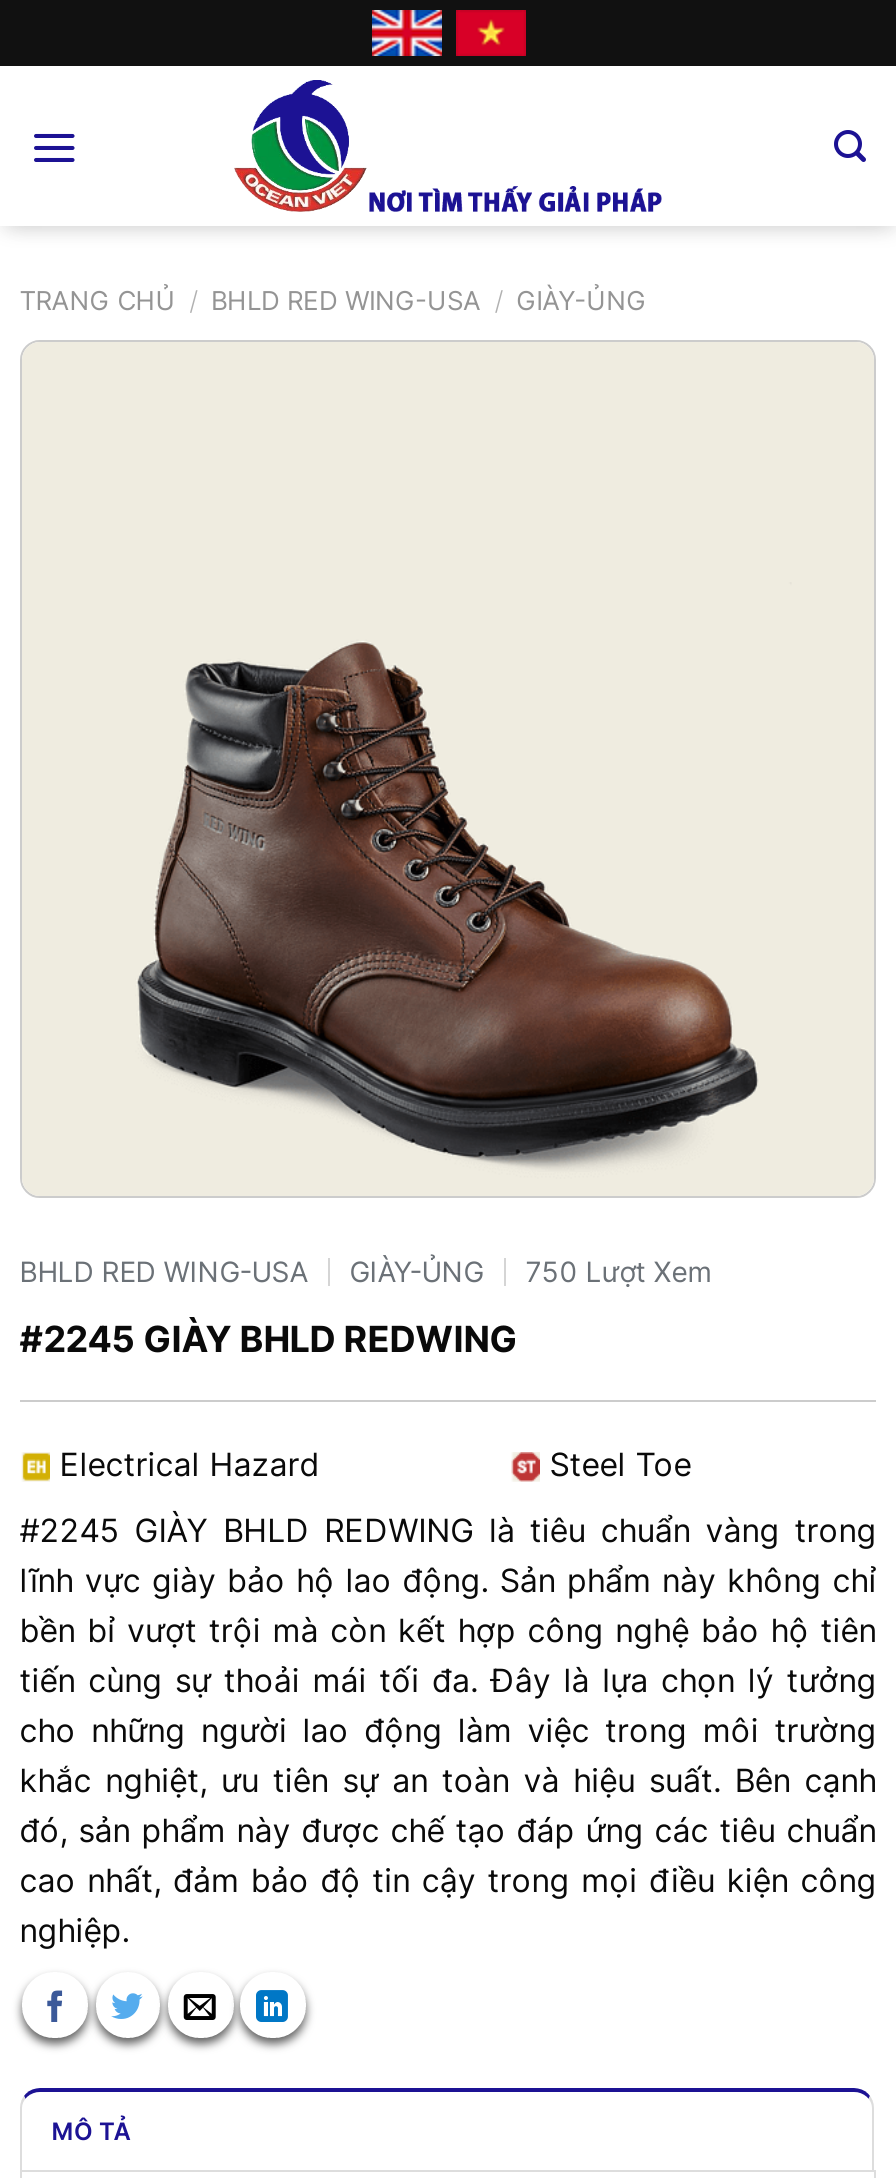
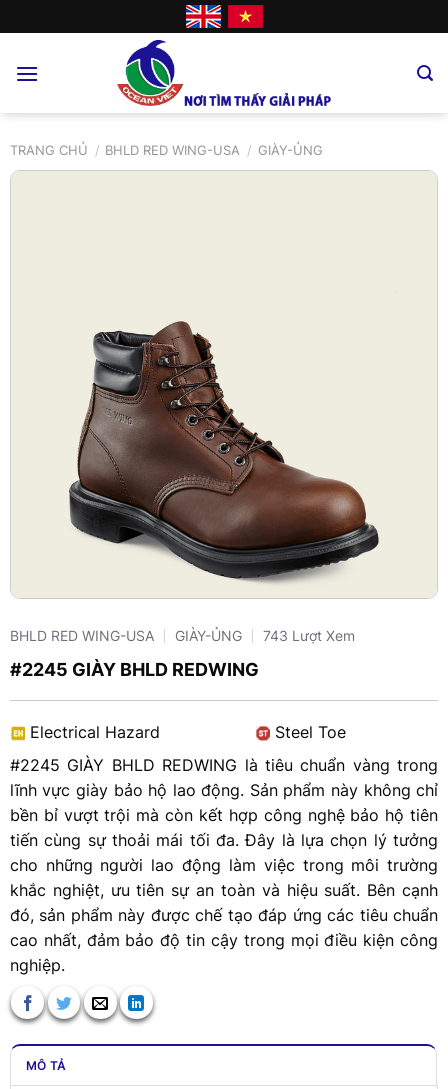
[20,1254,712,1288] BHLD RED WING-USA GIÀY-ỦNG 750 Lượt Xem -> [10,627,355,644] BHLD RED WING-USA GIÀY-ỦNG 743 Lượt Xem

